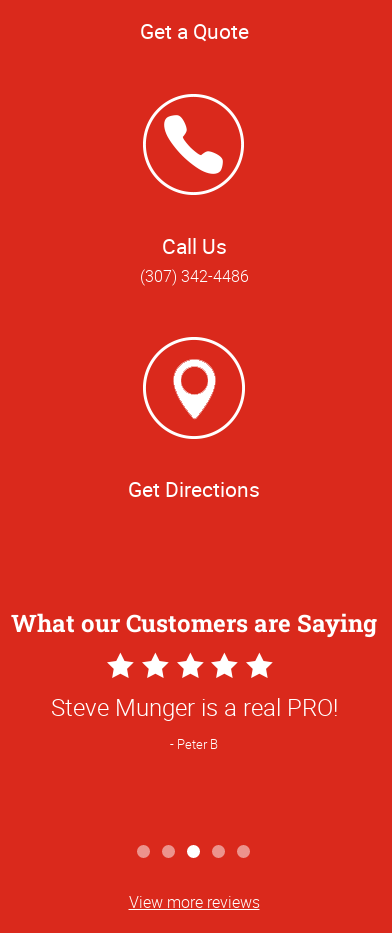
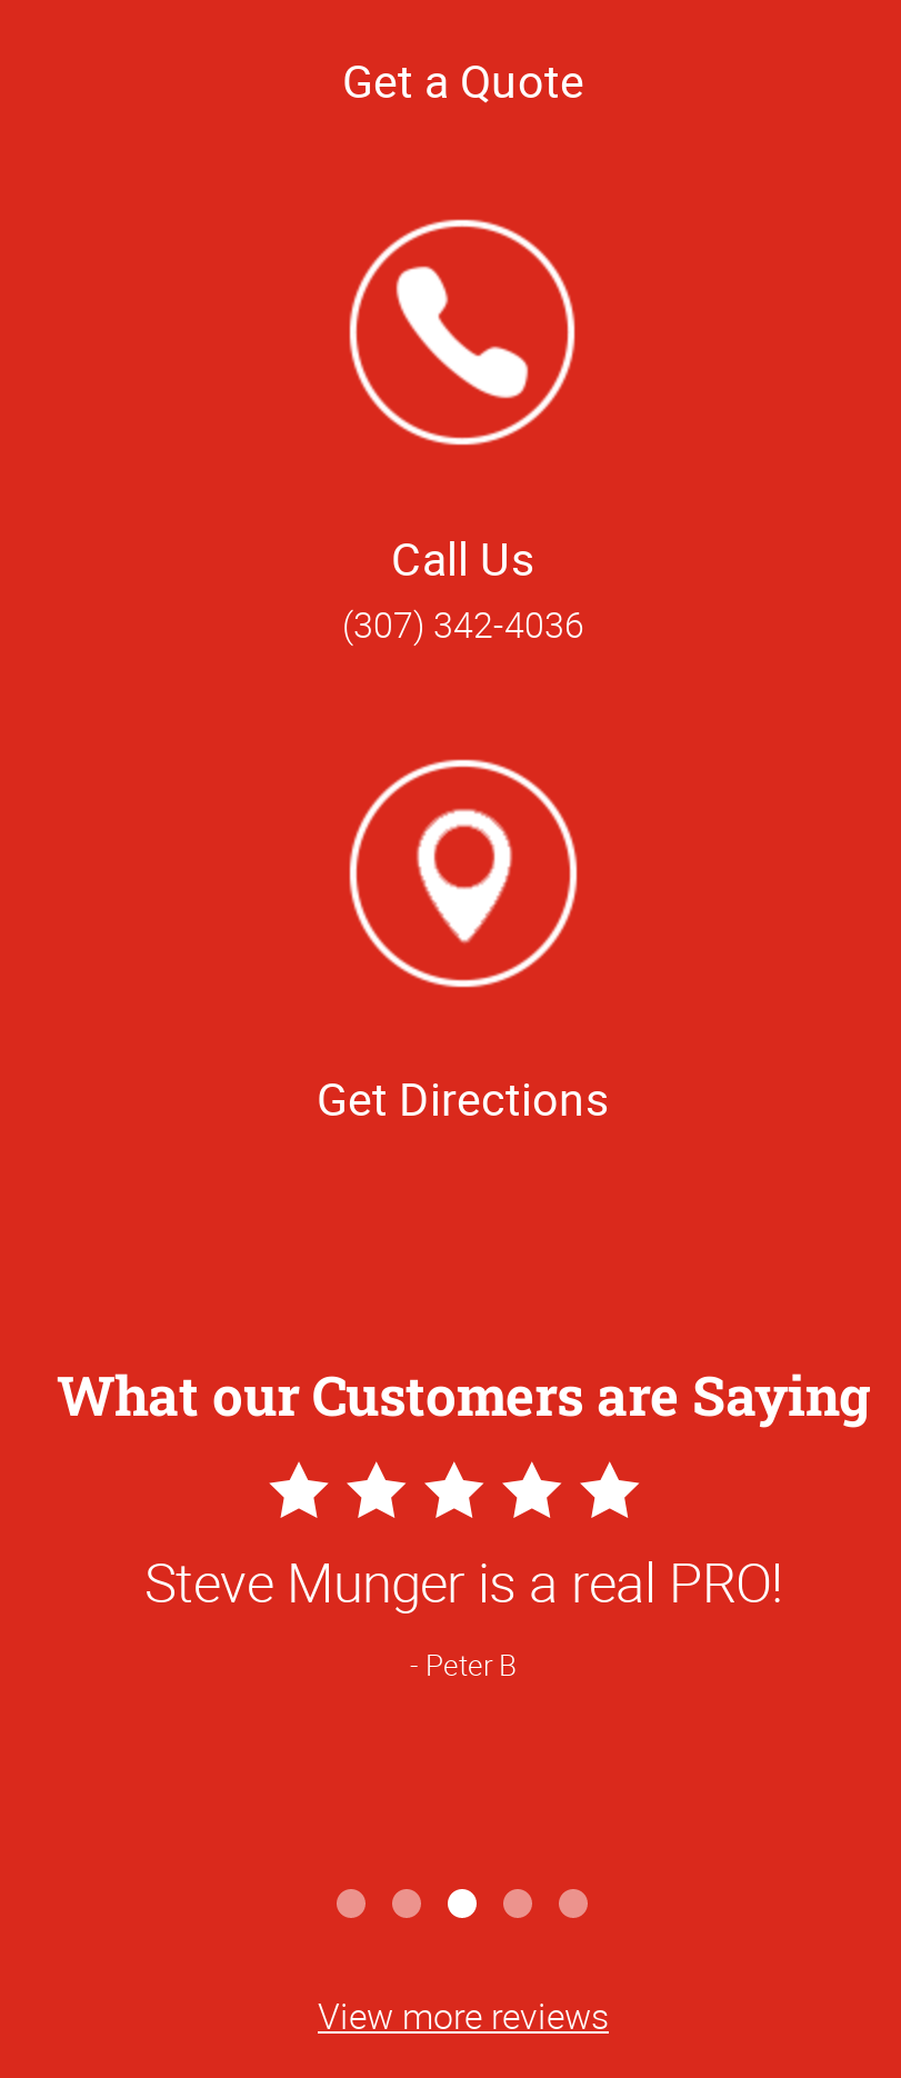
[139,265,248,287] (307) 342-4486 -> [342,601,584,650] (307) 342-4036

